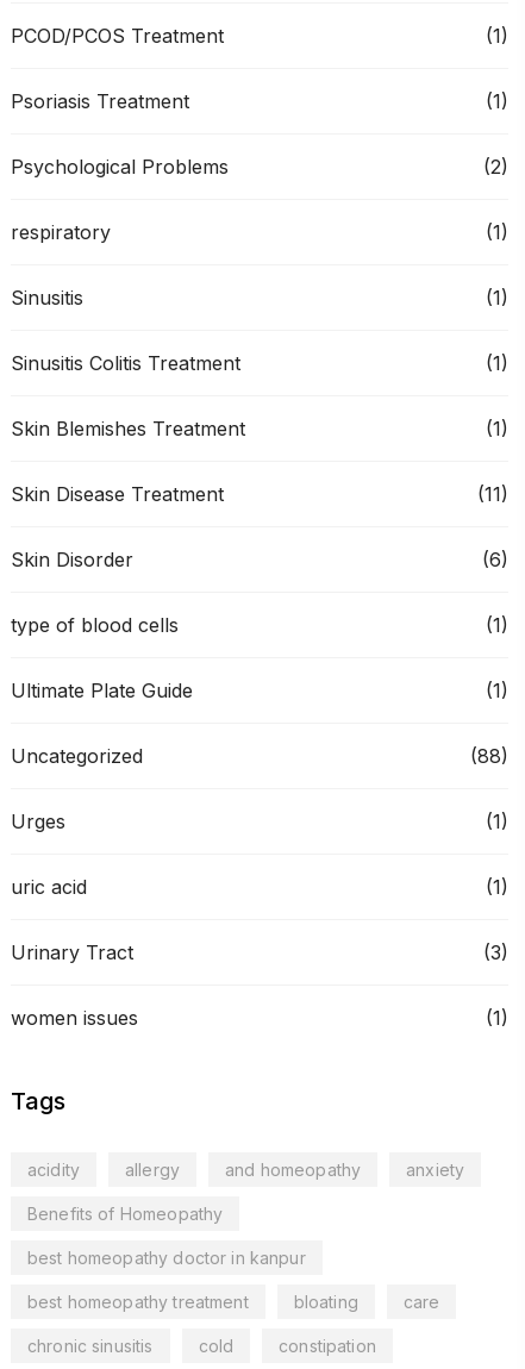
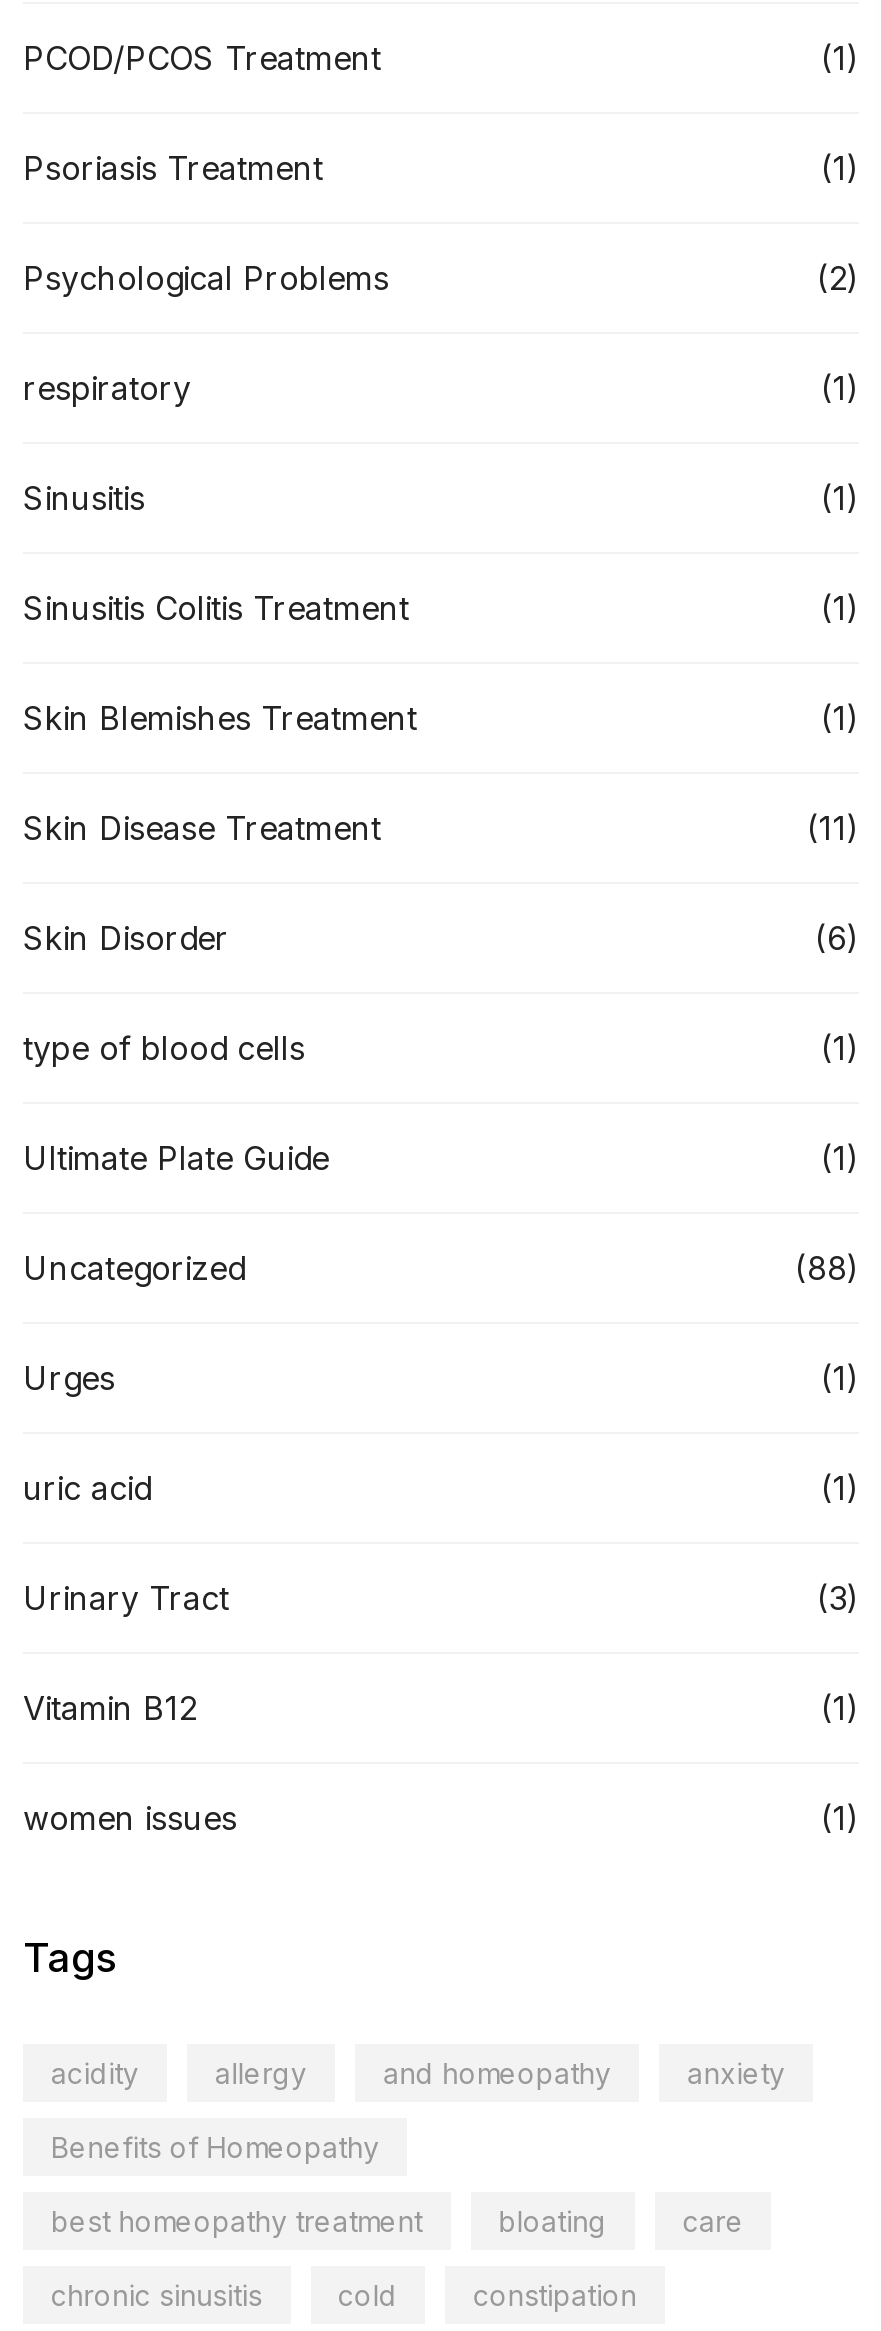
none -> [23,1688,859,1728] Vitamin B12 | (1)
moved [11,1006,508,1223] -> [23,1798,859,2163]: women issues | (1) | Tags | acidity | allergy | and homeopathy | anxiety | Benefits of Homeopathy
[27,1247,306,1267] best homeopathy doctor in kanpur -> none

